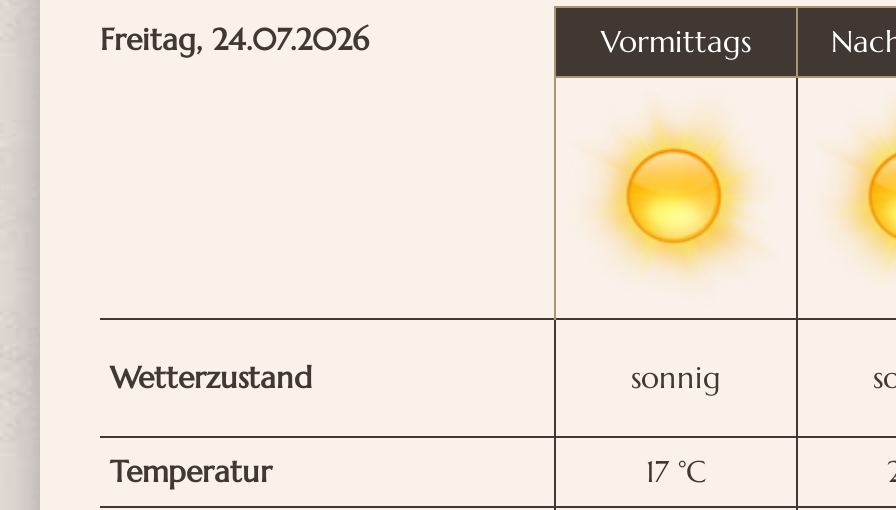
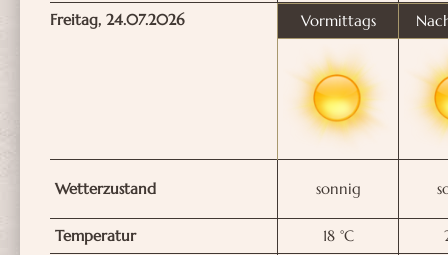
[646,452,706,490] 17 °C -> [322,226,353,245] 18 °C

